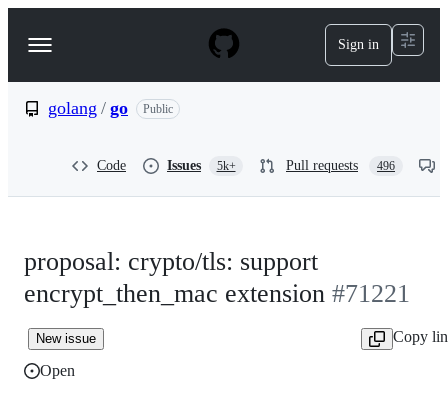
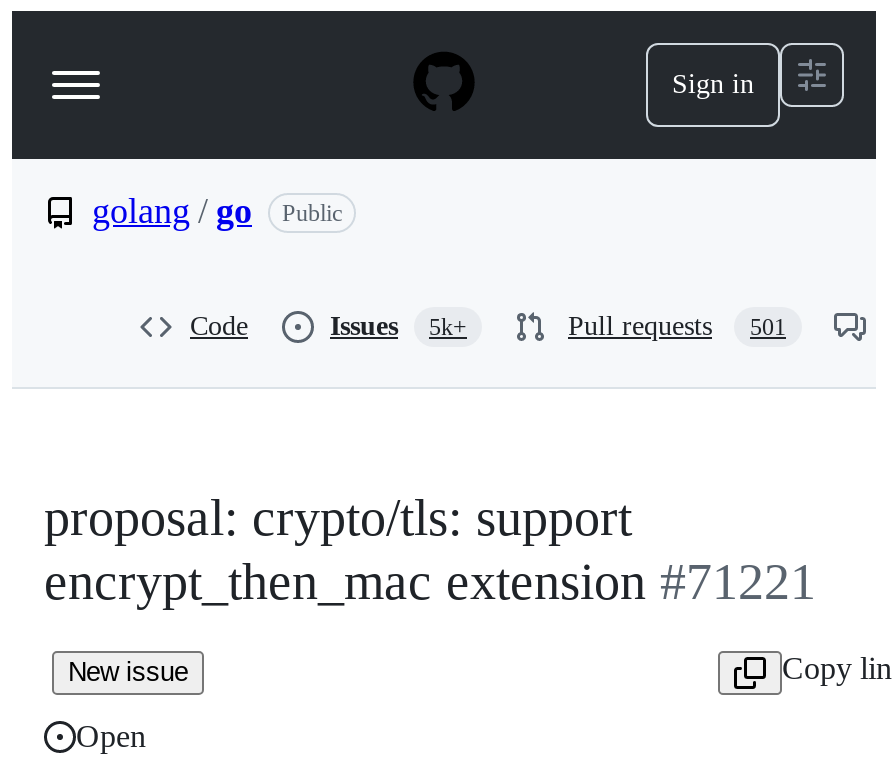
[286,158,395,173] Pull requests 496 -> [568,311,786,341] Pull requests 501

